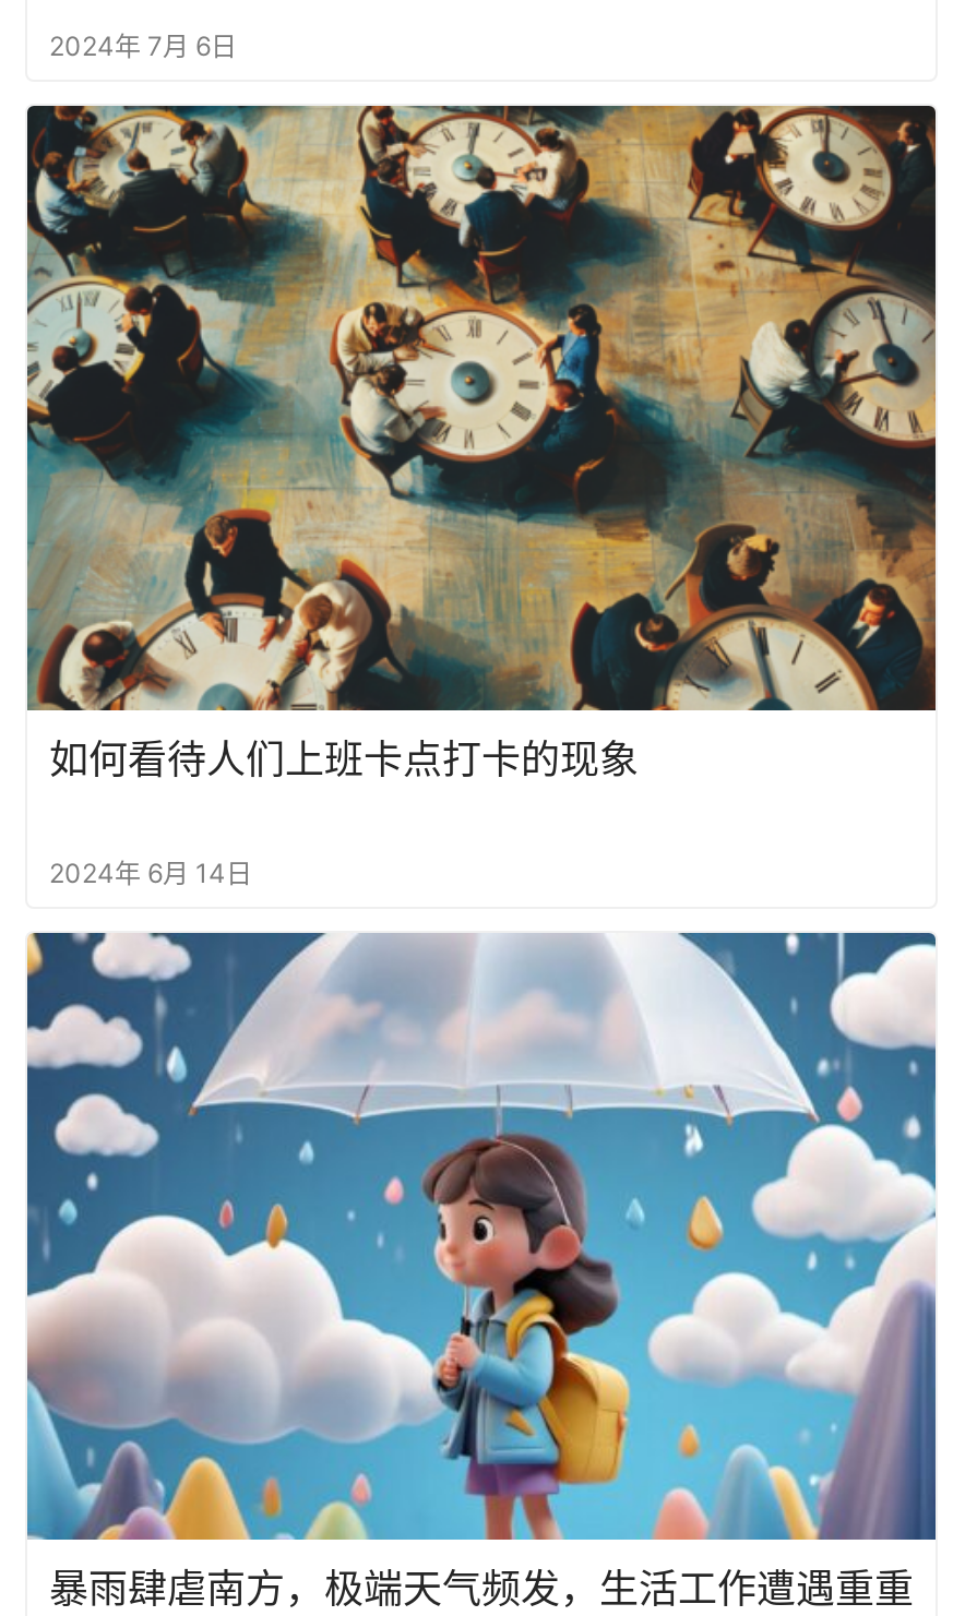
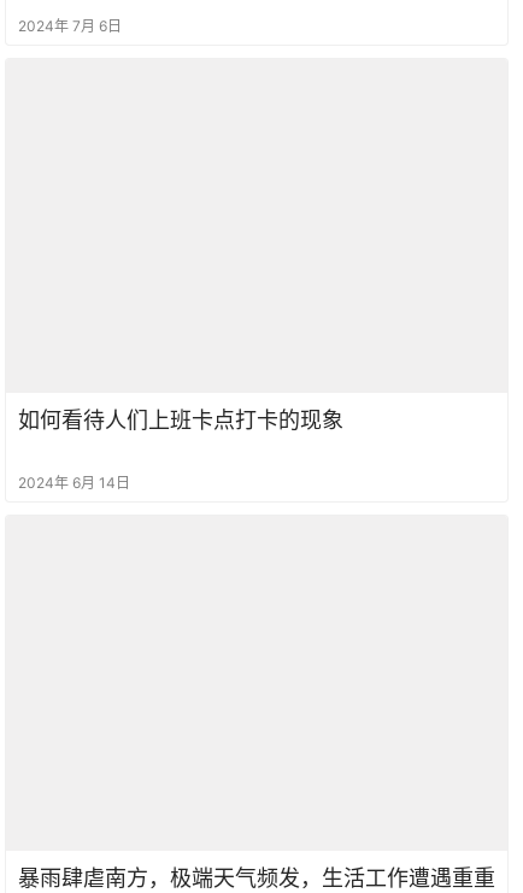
[25,104,938,713] [image] -> none
[25,931,938,1542] [image] -> none

